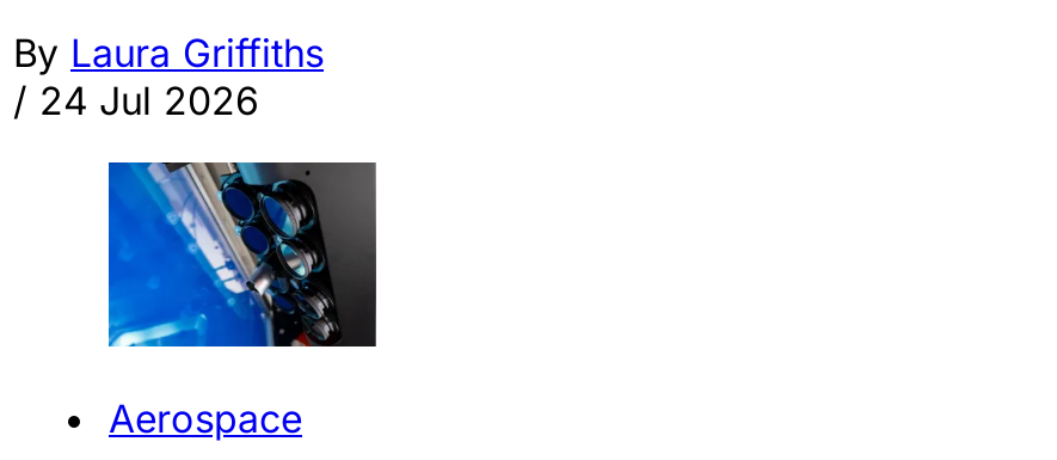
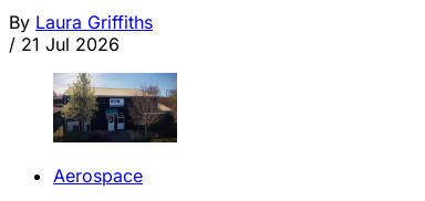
[13,77,259,125] / 24 Jul 2026 -> [9,34,120,56] / 21 Jul 2026
[106,160,376,349] [image] -> [52,72,177,144] [image]

